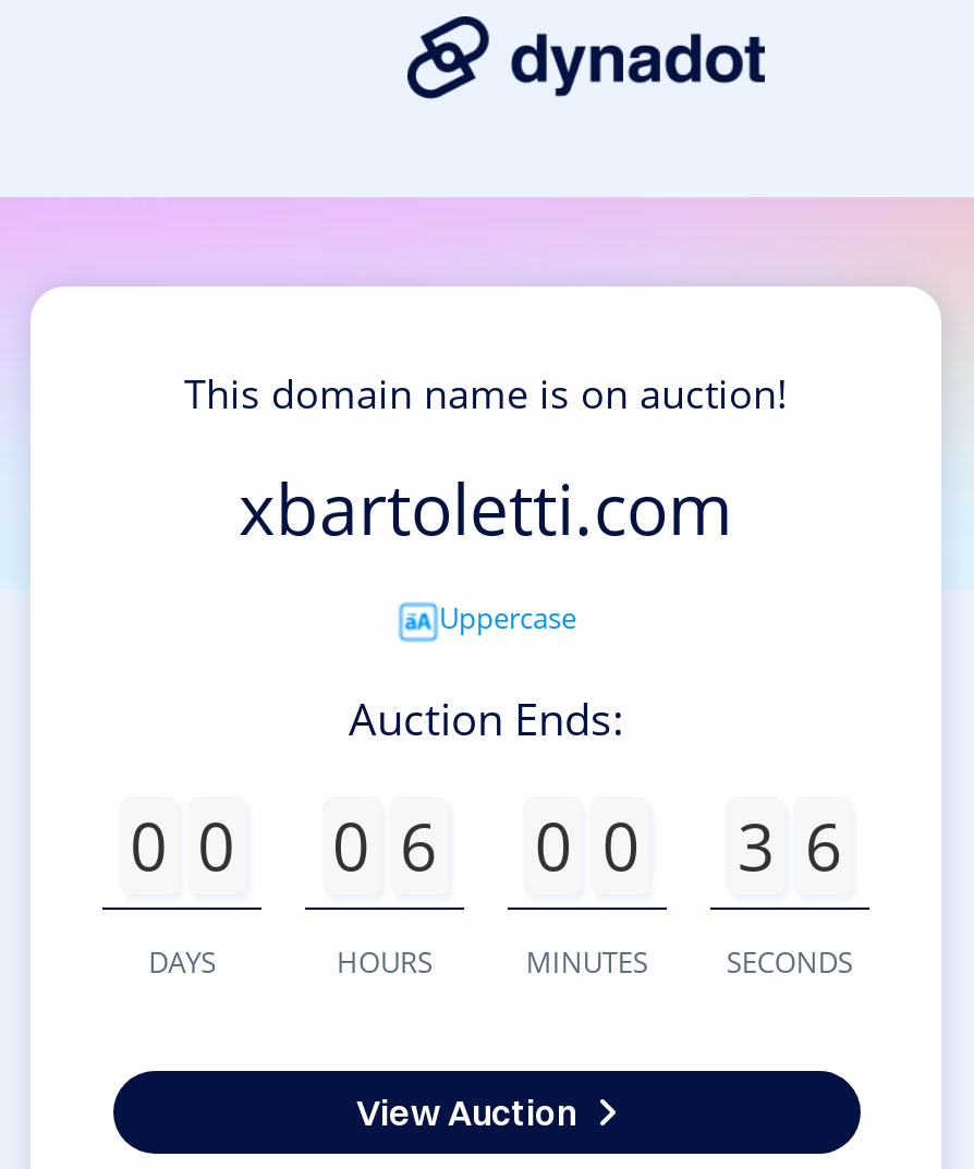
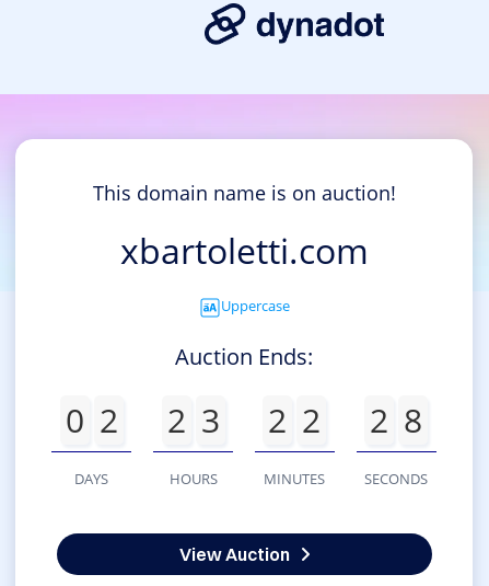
[130,801,234,890] 0 0 -> [65,398,118,443] 0 2
[332,801,437,890] 0 6 -> [167,398,219,443] 2 3
[535,801,639,890] 0 0 -> [268,398,321,443] 2 2
[737,801,842,890] 3 6 -> [370,398,423,443] 2 8

